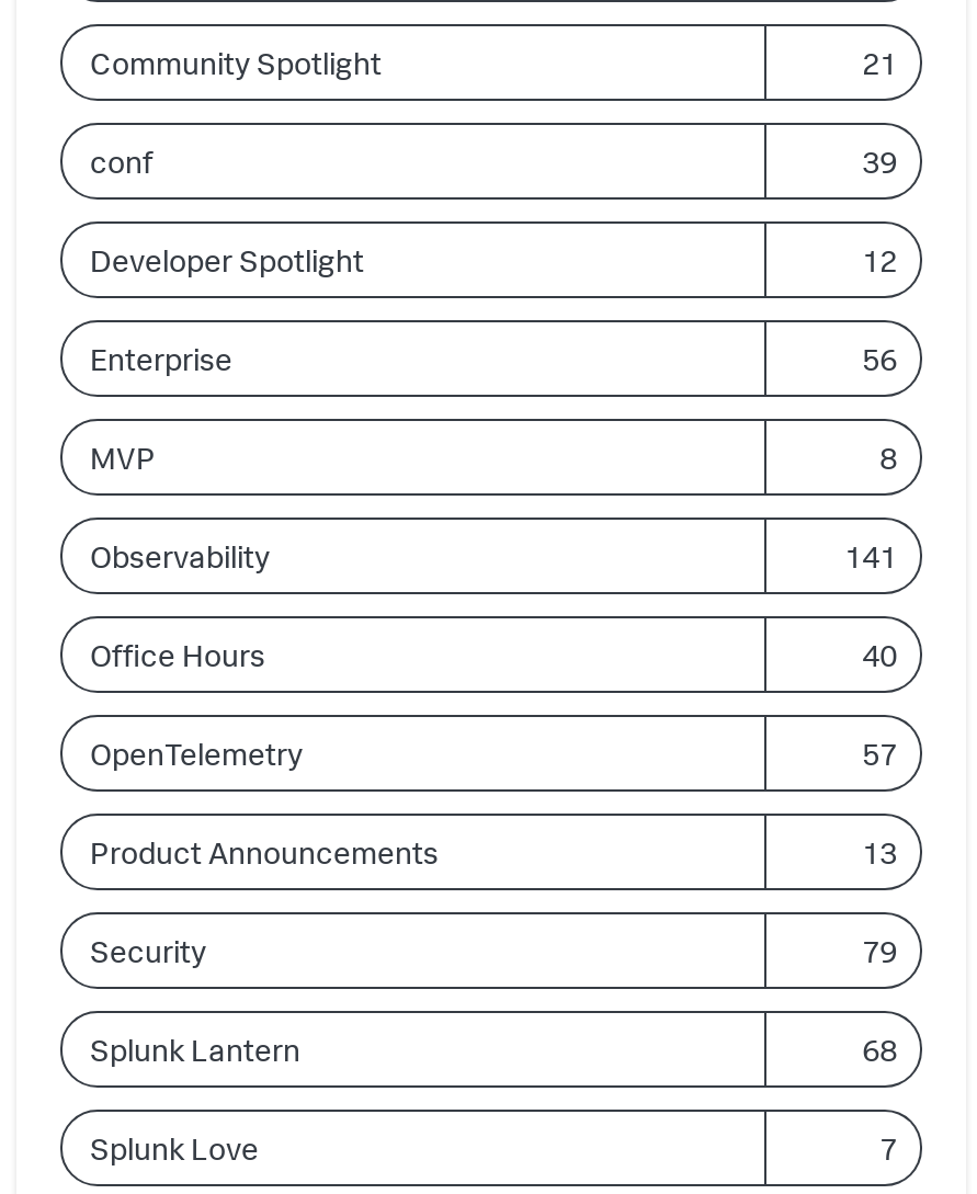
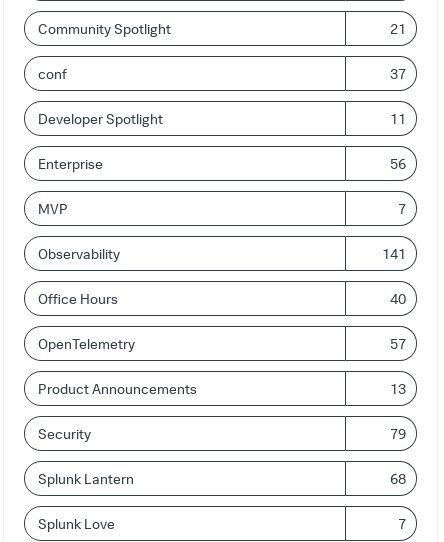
[862,141,897,179] 39 -> [389,64,405,81] 37
[862,240,897,277] 12 -> [389,109,405,126] 11
[879,437,897,475] 8 -> [397,199,405,216] 7

